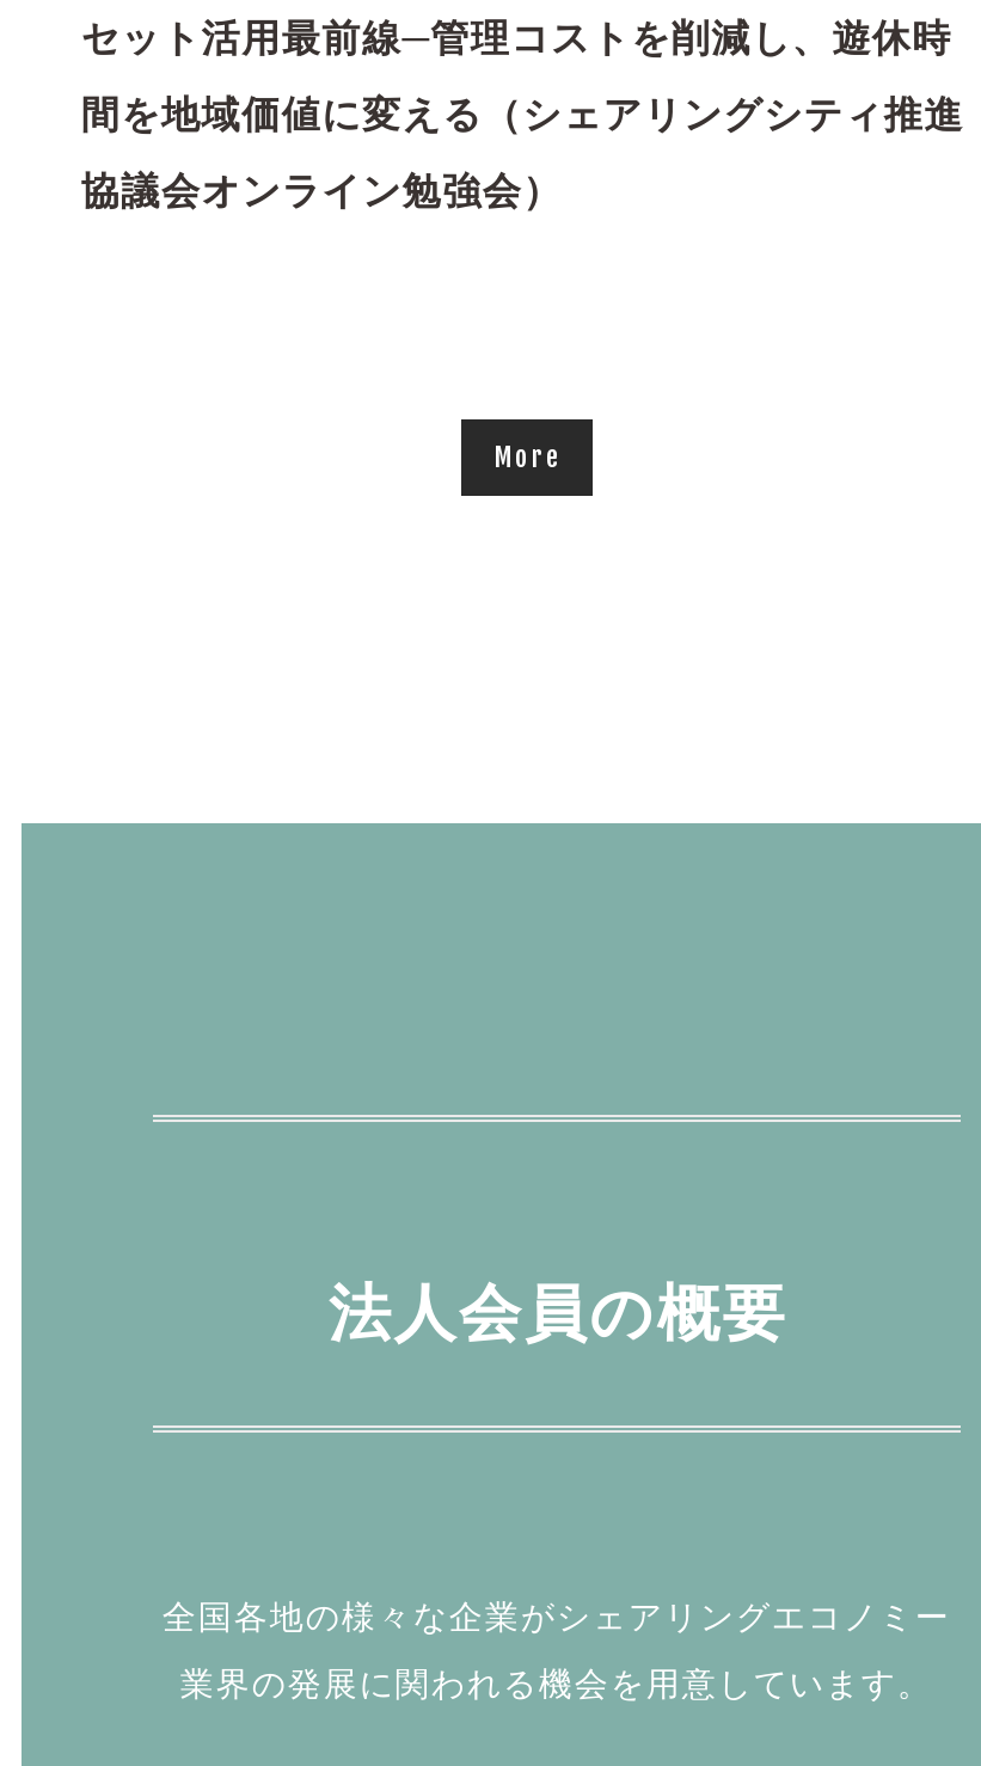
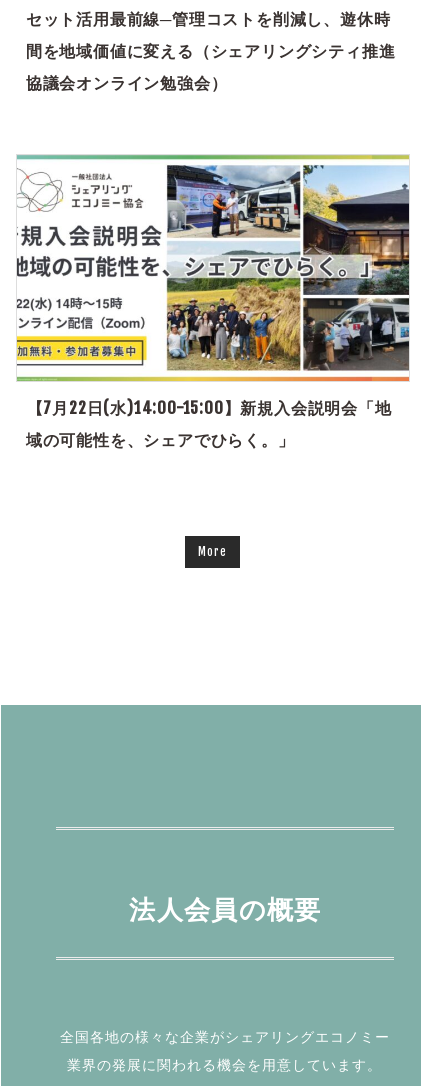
none -> [16,154,410,450] [image] | 【7月22日(水)14:00-15:00】新規入会説明会「地 | 域の可能性を、シェアでひらく。」

